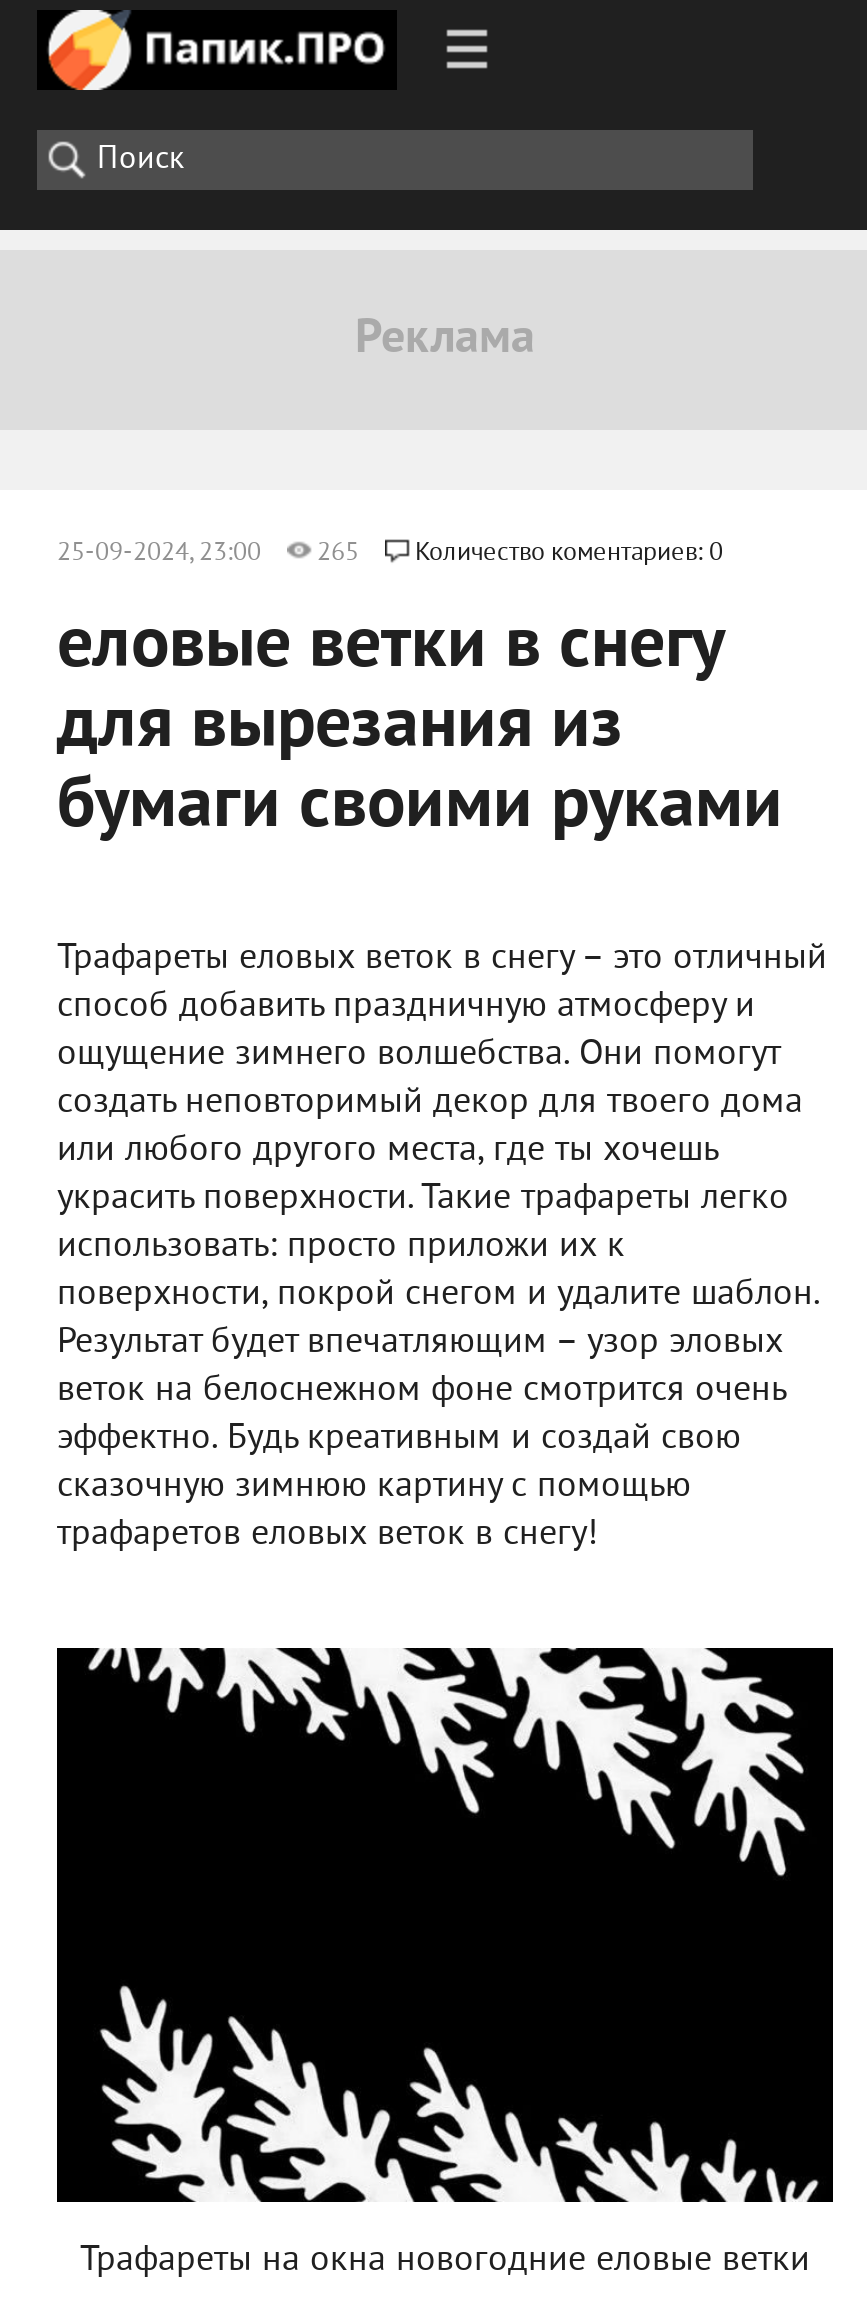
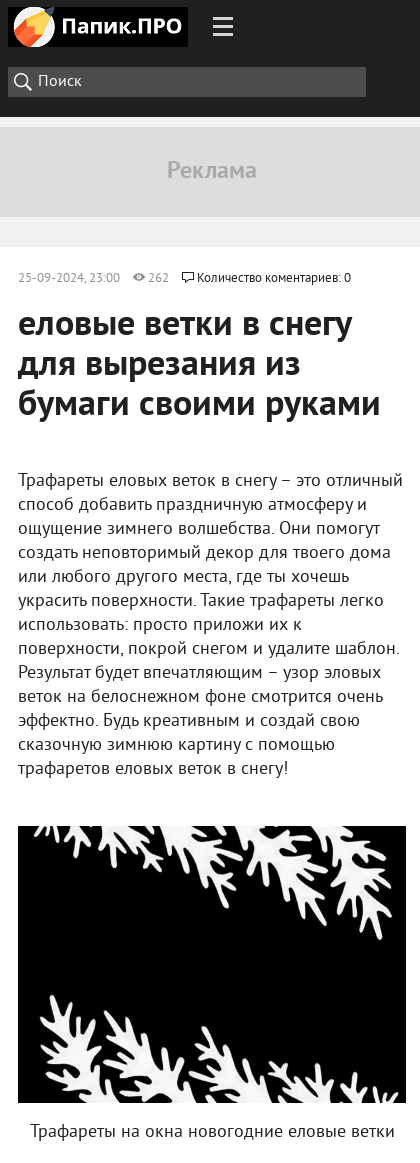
[57,538,723,570] 25-09-2024, 23:00 265 Количество коментариев: 0 -> [18,271,351,287] 25-09-2024, 23:00 262 Количество коментариев: 0

